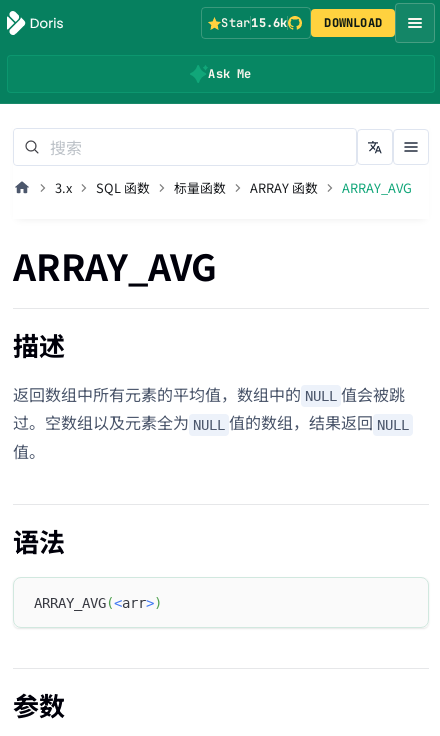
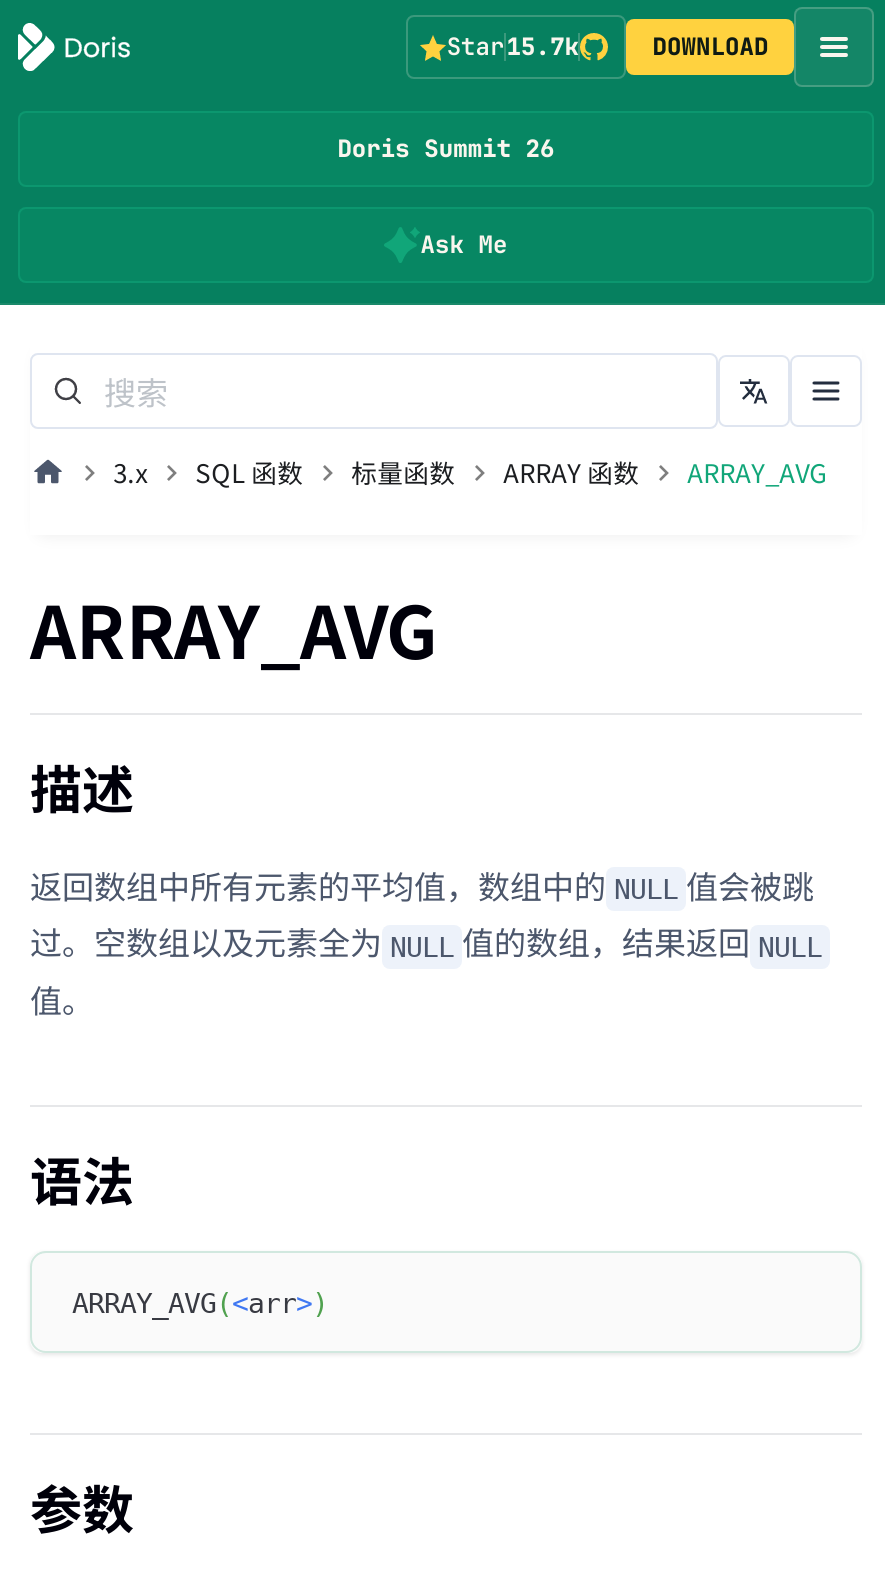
[221,15,287,31] Star15.6k -> [447,31,579,63] Star15.7k
none -> [337,133,555,165] Doris Summit 26

